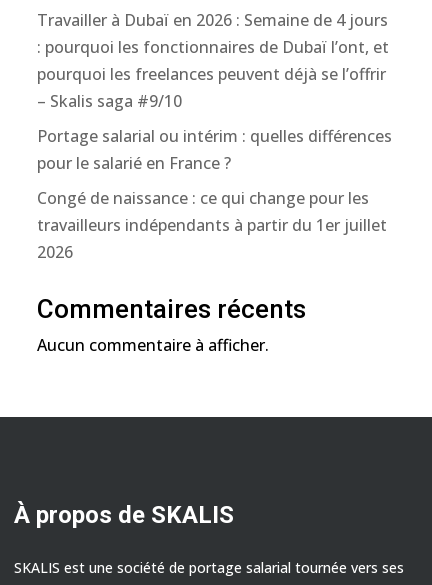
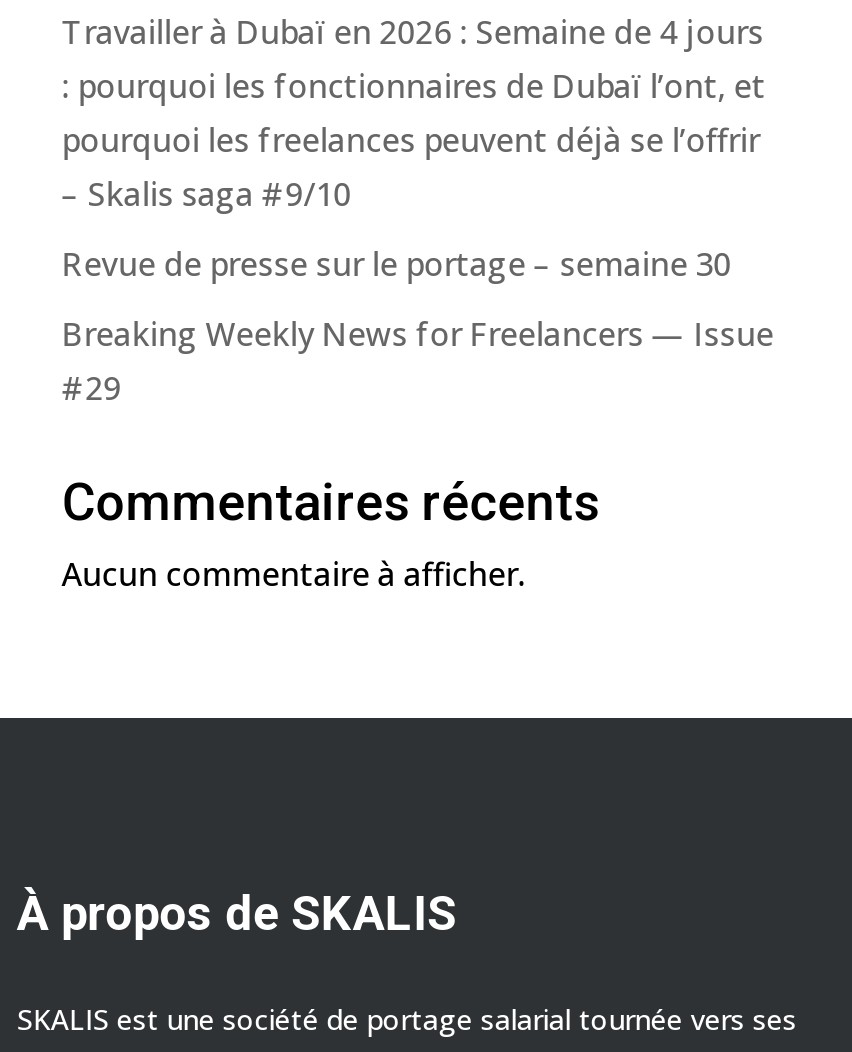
[37,125,392,174] Portage salarial ou intérim : quelles différences | pour le salarié en France ? -> [62,243,732,287] Revue de presse sur le portage – semaine 30
[37,187,387,263] Congé de naissance : ce qui change pour les | travailleurs indépendants à partir du 1er juillet | 2026 -> [62,313,774,411] Breaking Weekly News for Freelancers — Issue | #29

